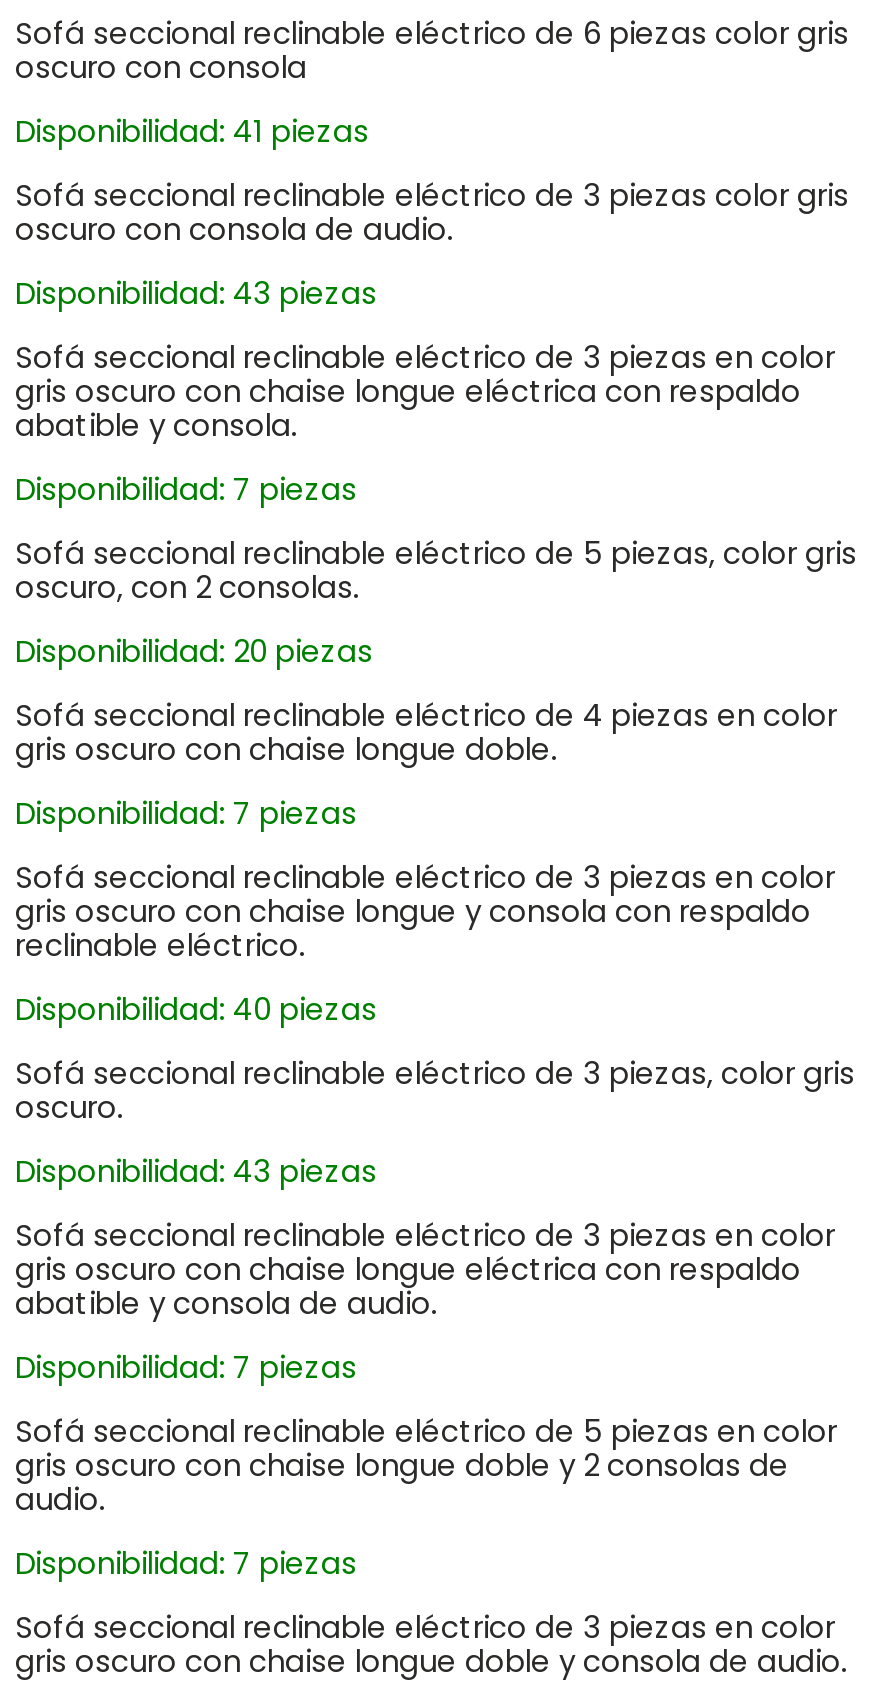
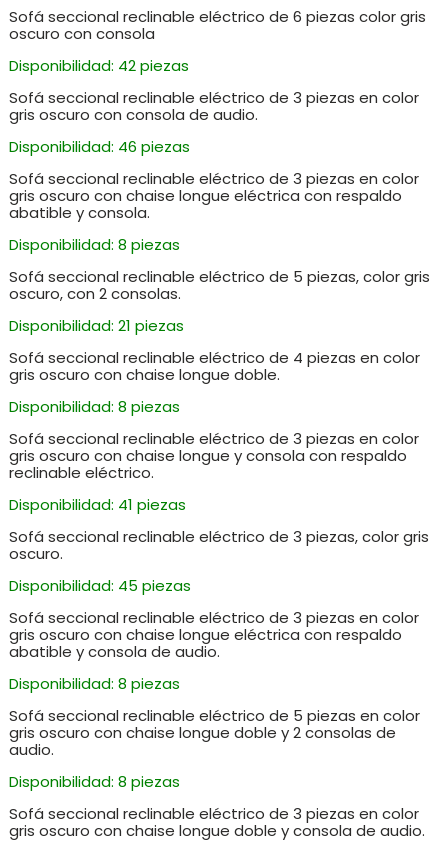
none -> [9,55,189,76] Disponibilidad: 42 piezas
moved [15,111,369,153] -> [9,494,186,515]: Disponibilidad: 41 piezas
[15,175,849,251] Sofá seccional reclinable eléctrico de 3 piezas color gris | oscuro con consola de audio. -> [9,87,419,125] Sofá seccional reclinable eléctrico de 3 piezas en color | gris oscuro con consola de audio.
[15,273,377,315] Disponibilidad: 43 piezas -> [9,136,190,157] Disponibilidad: 46 piezas
[15,469,357,511] Disponibilidad: 7 piezas -> [9,234,180,255] Disponibilidad: 8 piezas
[15,631,373,673] Disponibilidad: 20 piezas -> [9,315,184,336] Disponibilidad: 21 piezas
[15,793,357,835] Disponibilidad: 7 piezas -> [9,396,180,417] Disponibilidad: 8 piezas
[15,989,377,1031] Disponibilidad: 40 piezas -> none
[15,1151,377,1193] Disponibilidad: 43 piezas -> [9,575,191,596] Disponibilidad: 45 piezas
[15,1347,357,1389] Disponibilidad: 7 piezas -> [9,673,180,694] Disponibilidad: 8 piezas
[15,1543,357,1585] Disponibilidad: 7 piezas -> [9,771,180,792] Disponibilidad: 8 piezas

